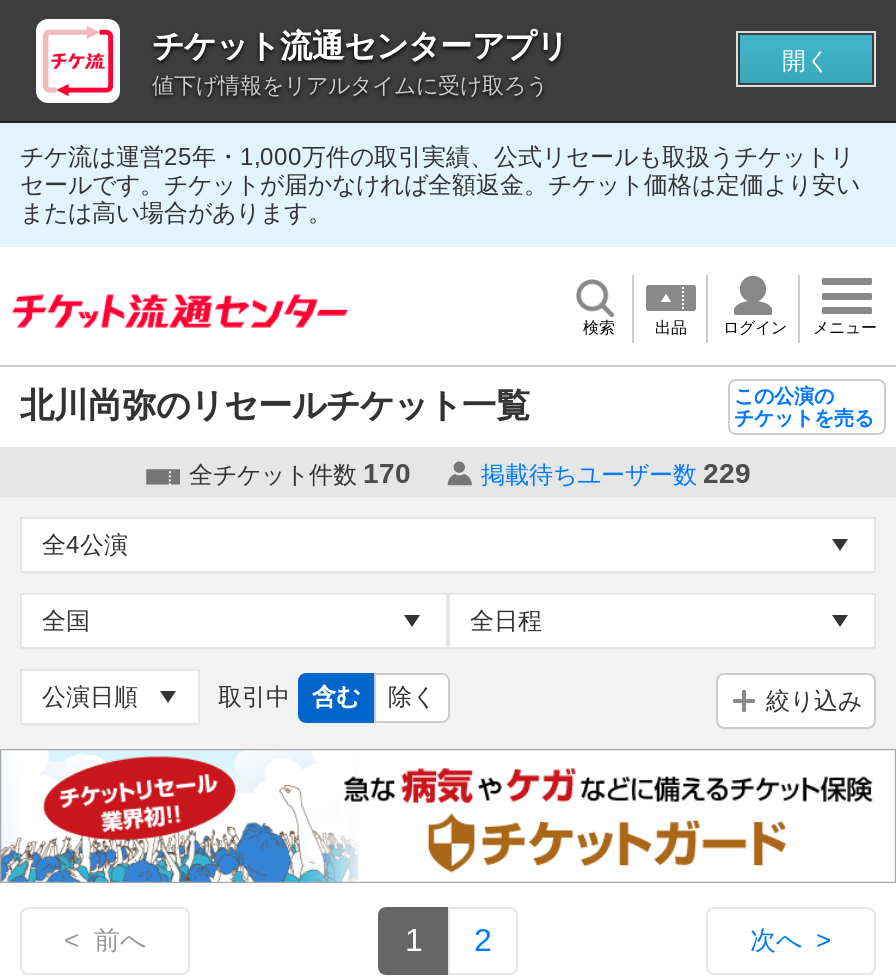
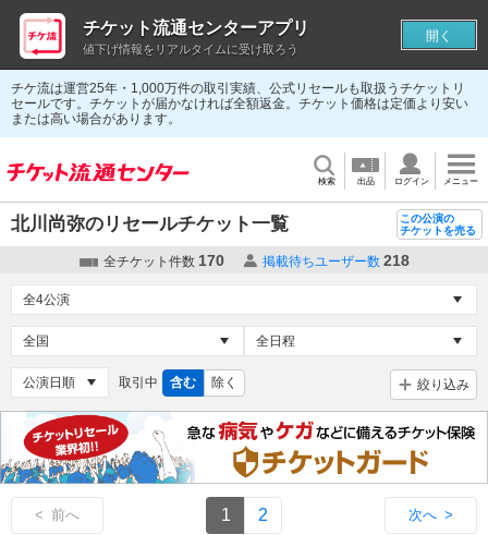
[481,457,751,489] 掲載待ちユーザー数 229 -> [262,252,409,269] 掲載待ちユーザー数 218

